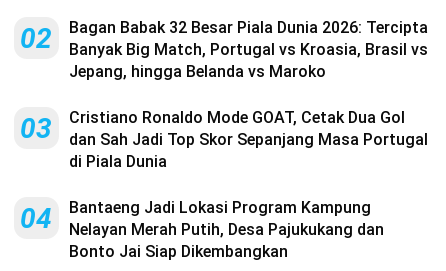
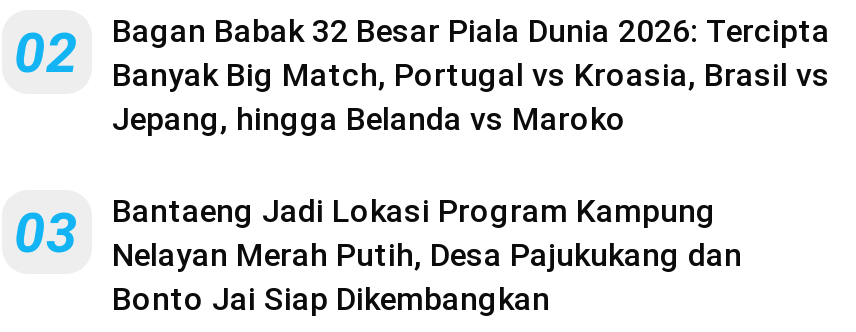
[20,108,428,235] Cristiano Ronaldo Mode GOAT, Cetak Dua Gol | dan Sah Jadi Top Skor Sepanjang Masa Portugal | di Piala Dunia | 04 -> none

